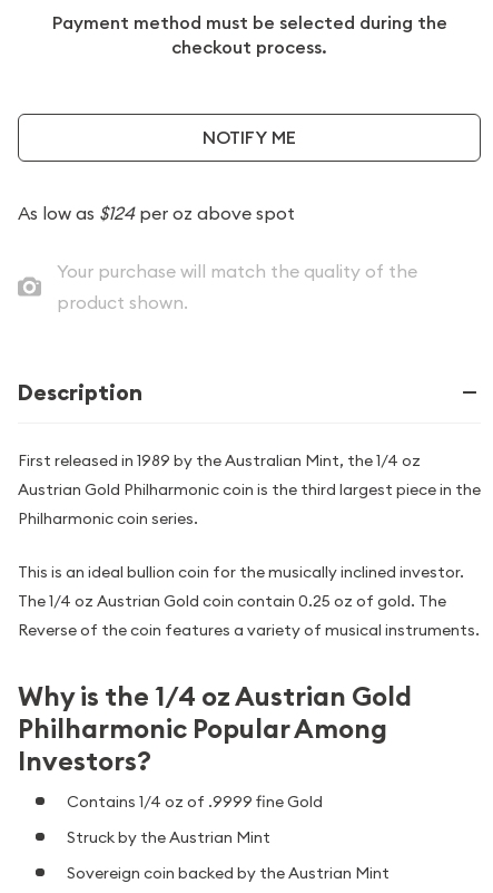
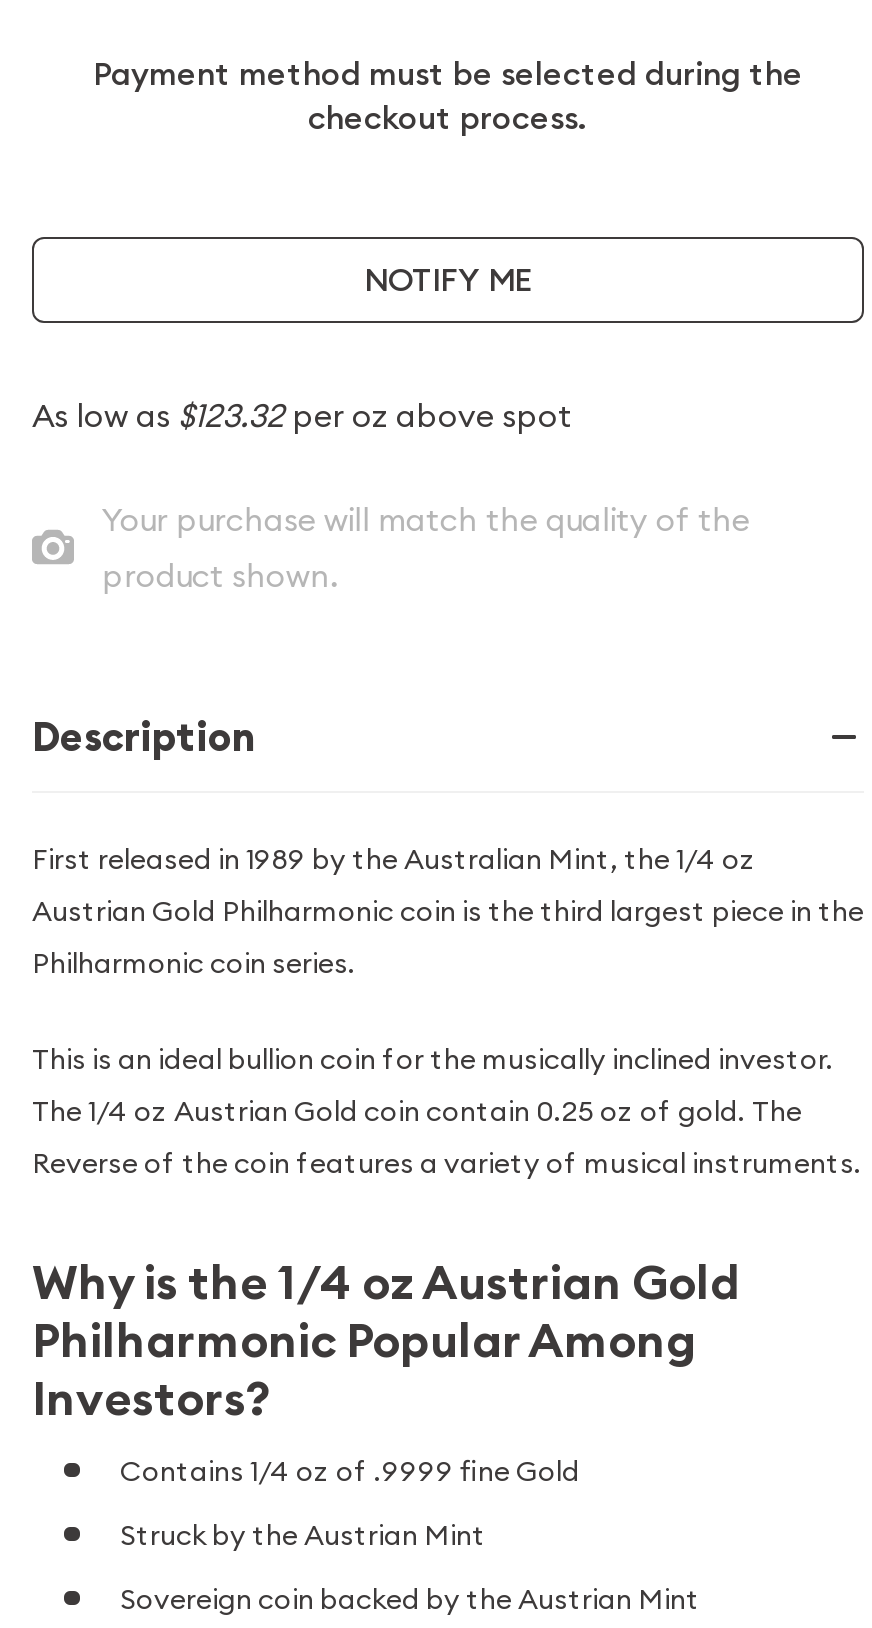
[18,202,295,224] As low as $124 per oz above spot -> [32,395,572,435] As low as $123.32 per oz above spot

